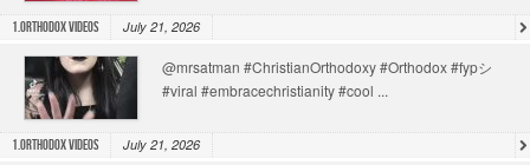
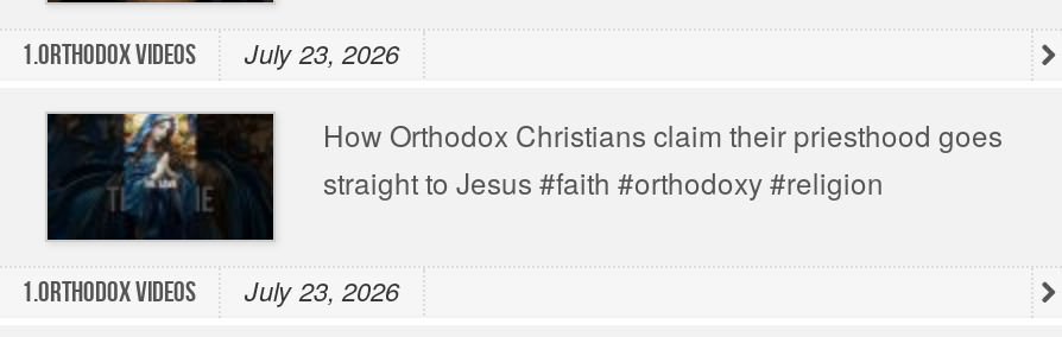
[123,18,200,35] July 21, 2026 -> [245,36,399,71] July 23, 2026
[24,55,200,153] [image] | July 21, 2026 -> [48,112,399,309] [image] | July 23, 2026
[162,57,492,100] @mrsatman #ChristianOrthodoxy #Orthodox #fypシ | #viral #embracechristianity #cool ... -> [323,114,1003,202] How Orthodox Christians claim their priesthood goes | straight to Jesus #faith #orthodoxy #religion

